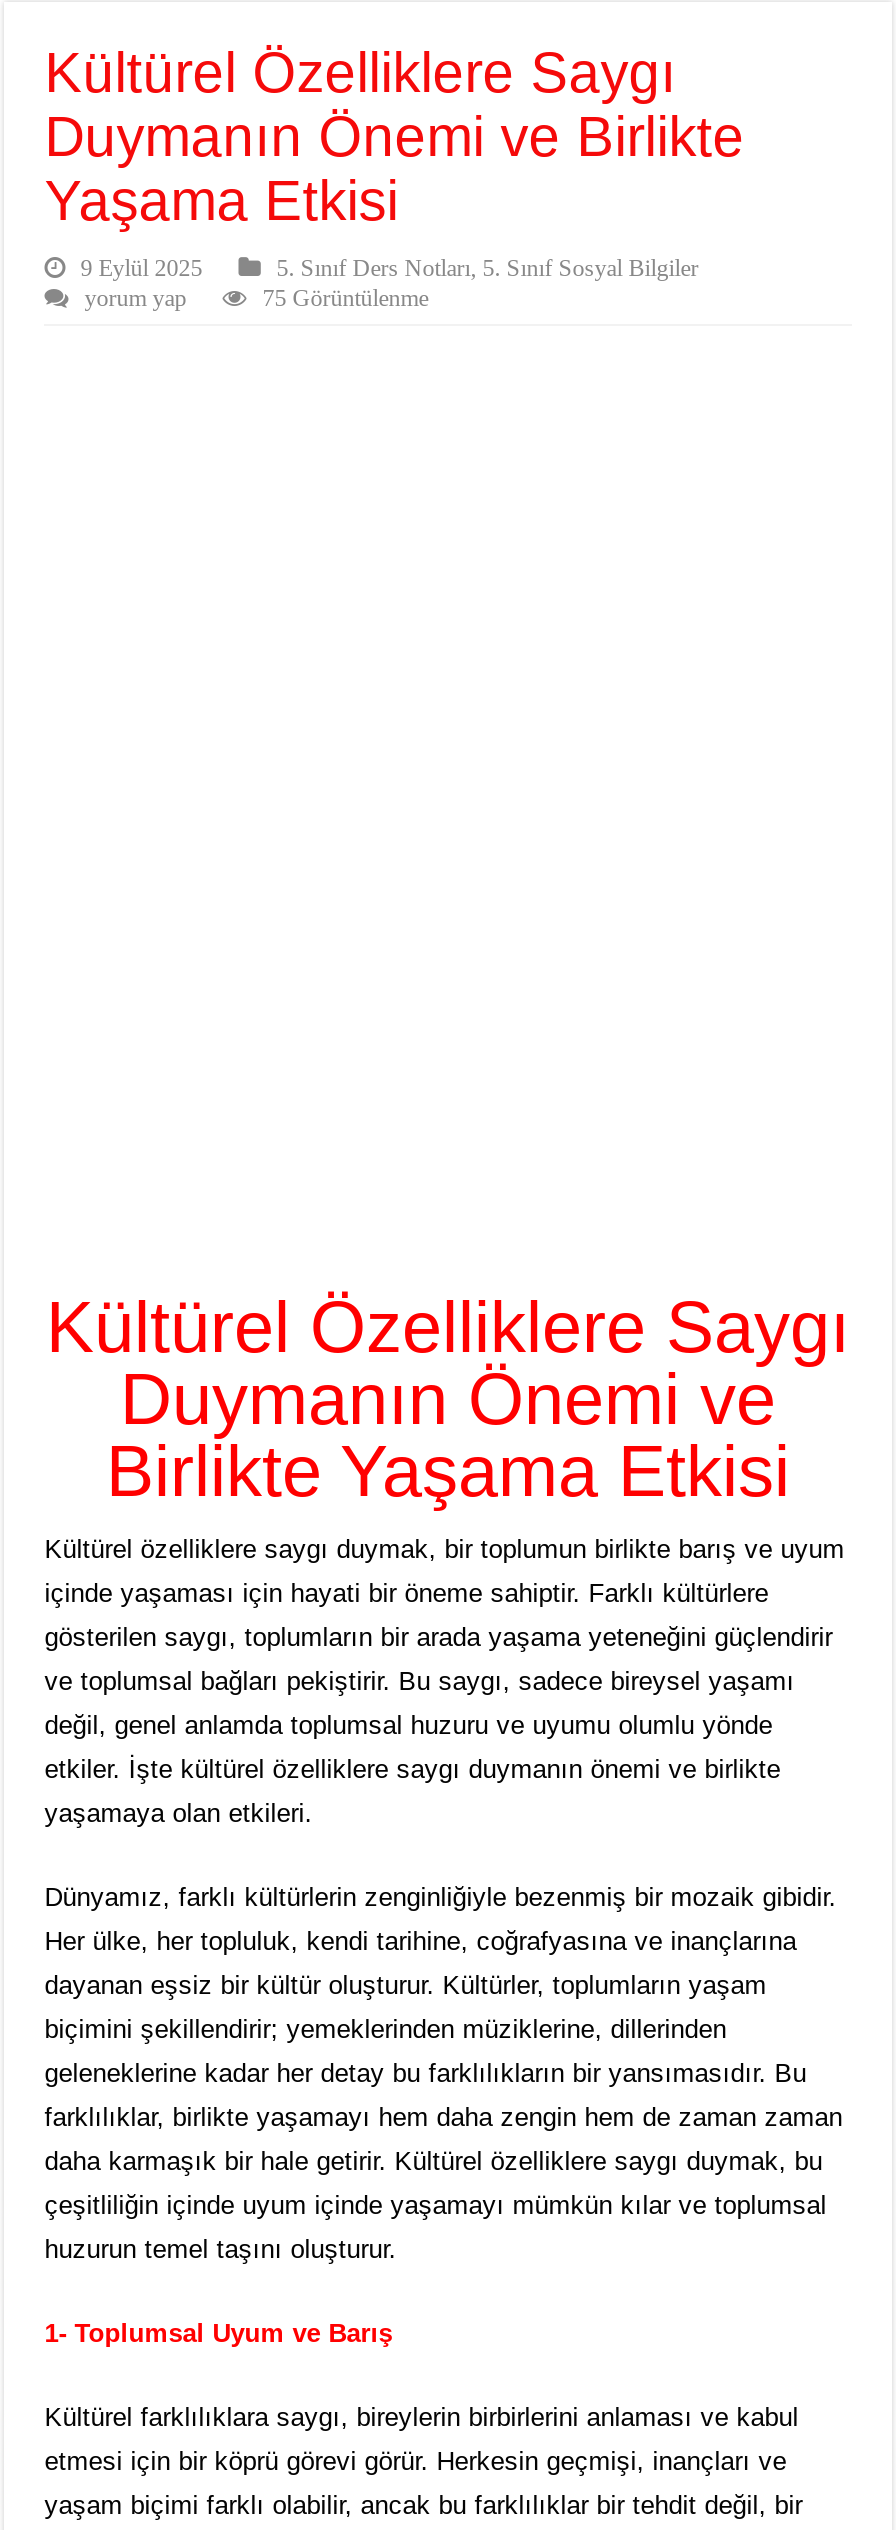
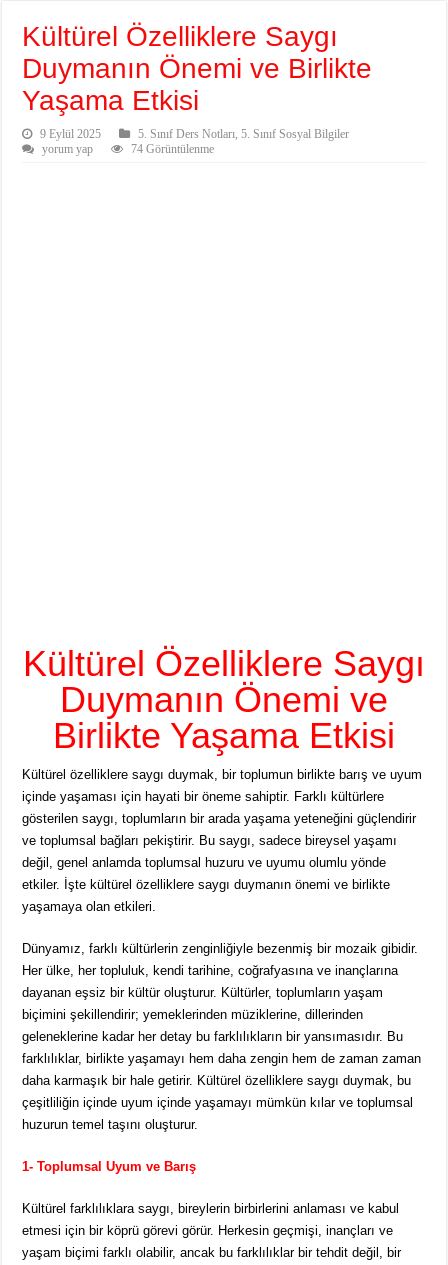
[262,283,428,311] 75 Görüntülenme -> [131,142,214,156] 74 Görüntülenme

